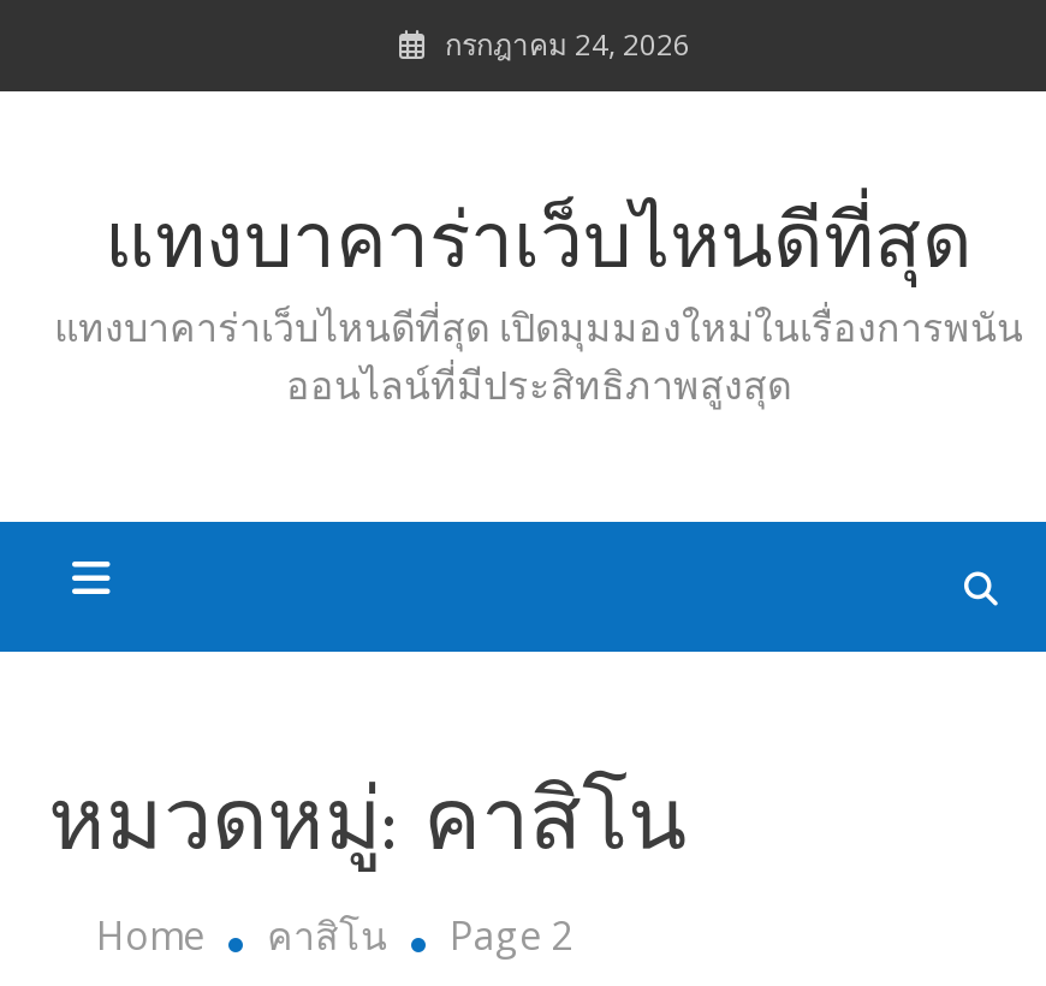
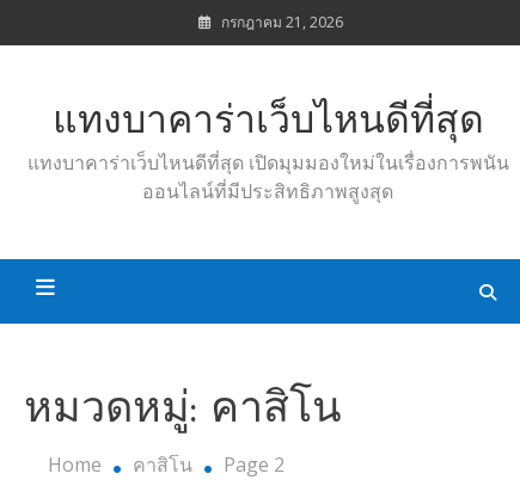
[438,24,690,65] กรกฎาคม 24, 2026 -> [218,12,343,32] กรกฎาคม 21, 2026

